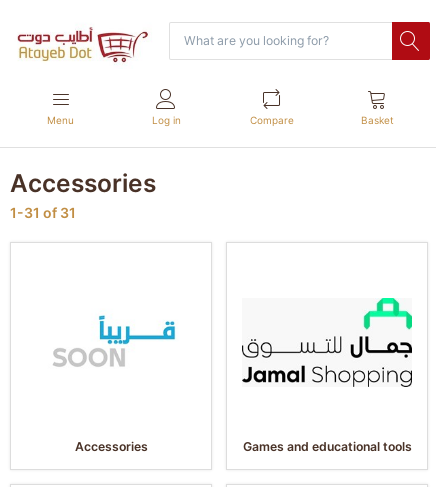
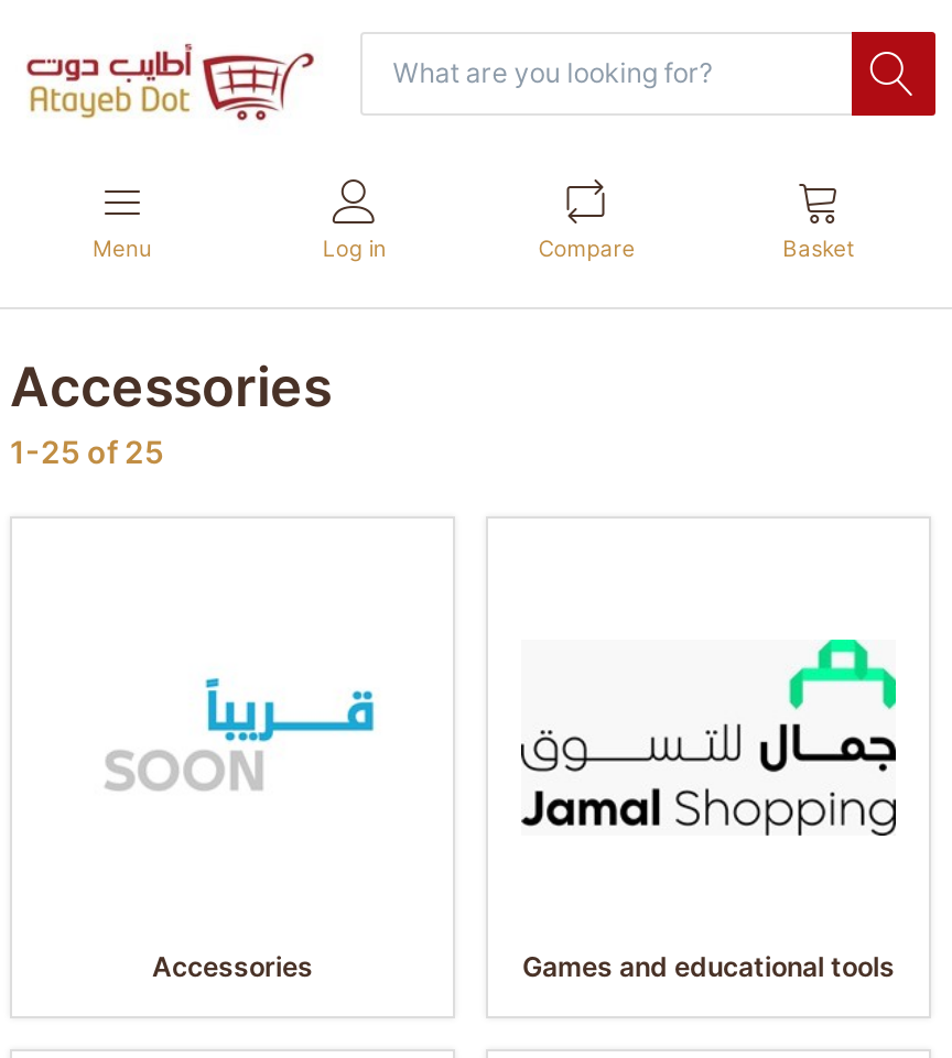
[10,204,76,221] 1-31 of 31 -> [10,432,164,469] 1-25 of 25

